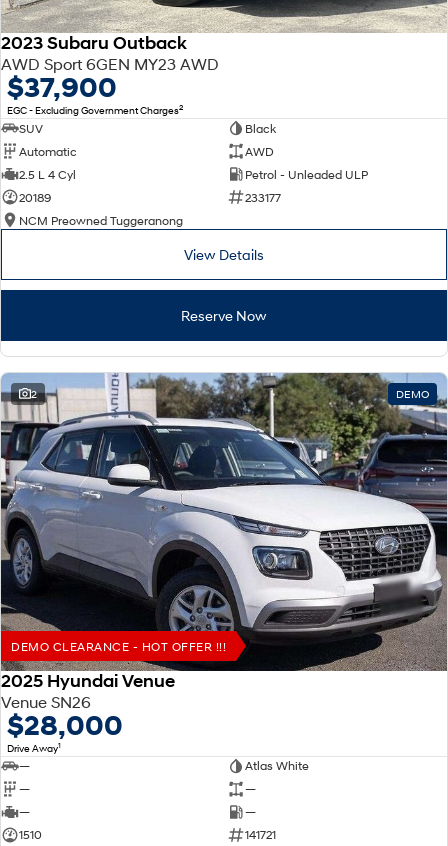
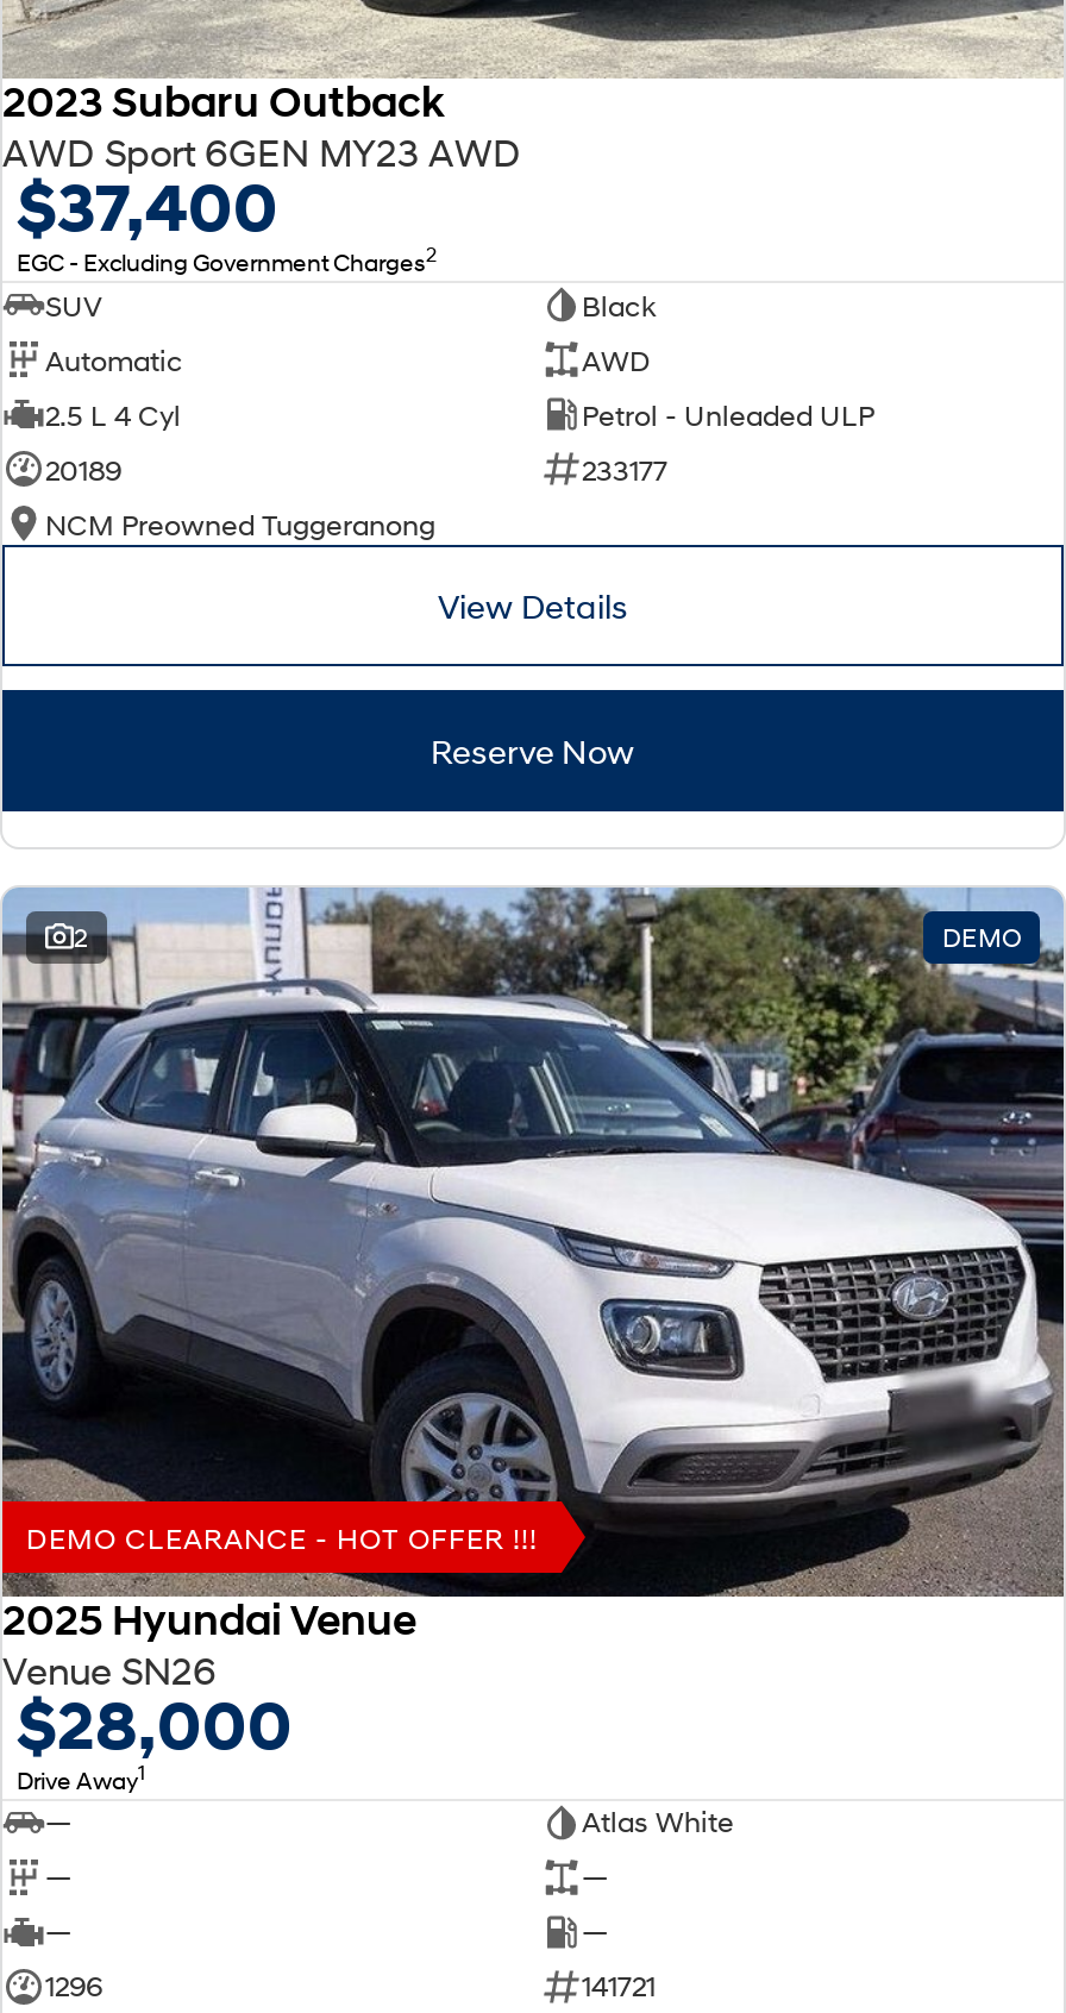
[7,71,117,104] $37,900 -> [17,169,278,247] $37,400
[19,827,42,842] 1510 -> [45,1968,102,2004] 1296

